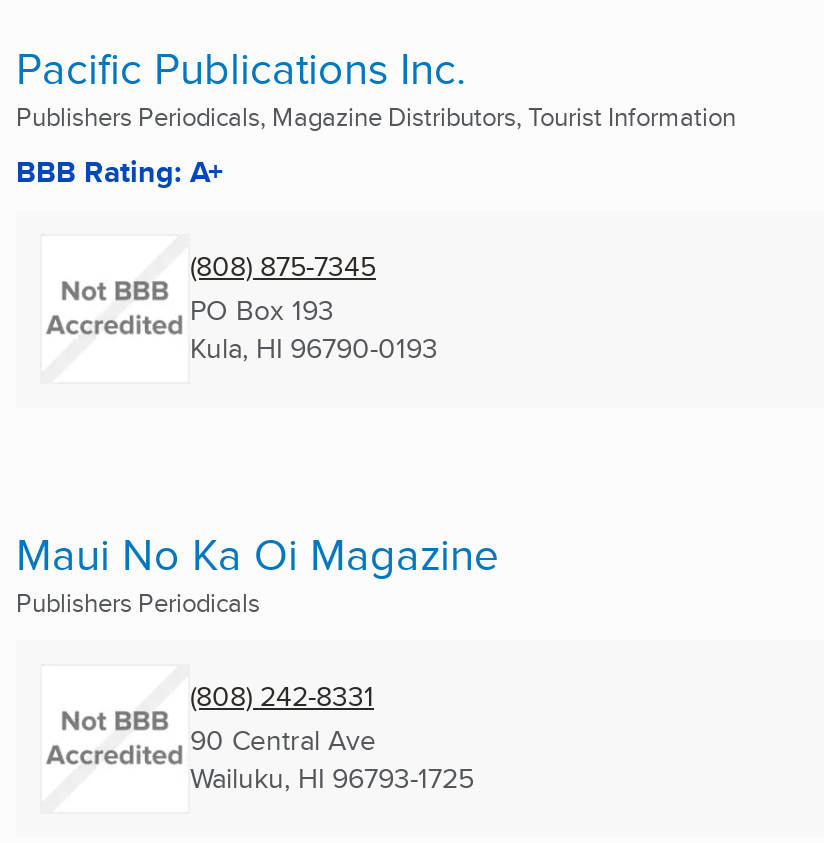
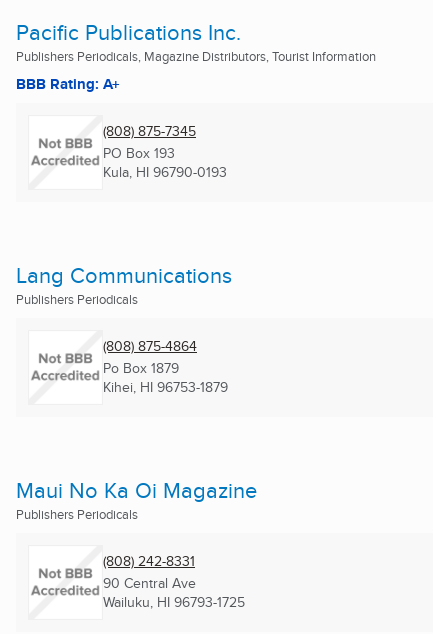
none -> [16,259,232,397] Lang Communications | Publishers Periodicals | (808) 875-4864 | Po Box 1879 | Kihei, HI 96753-1879

